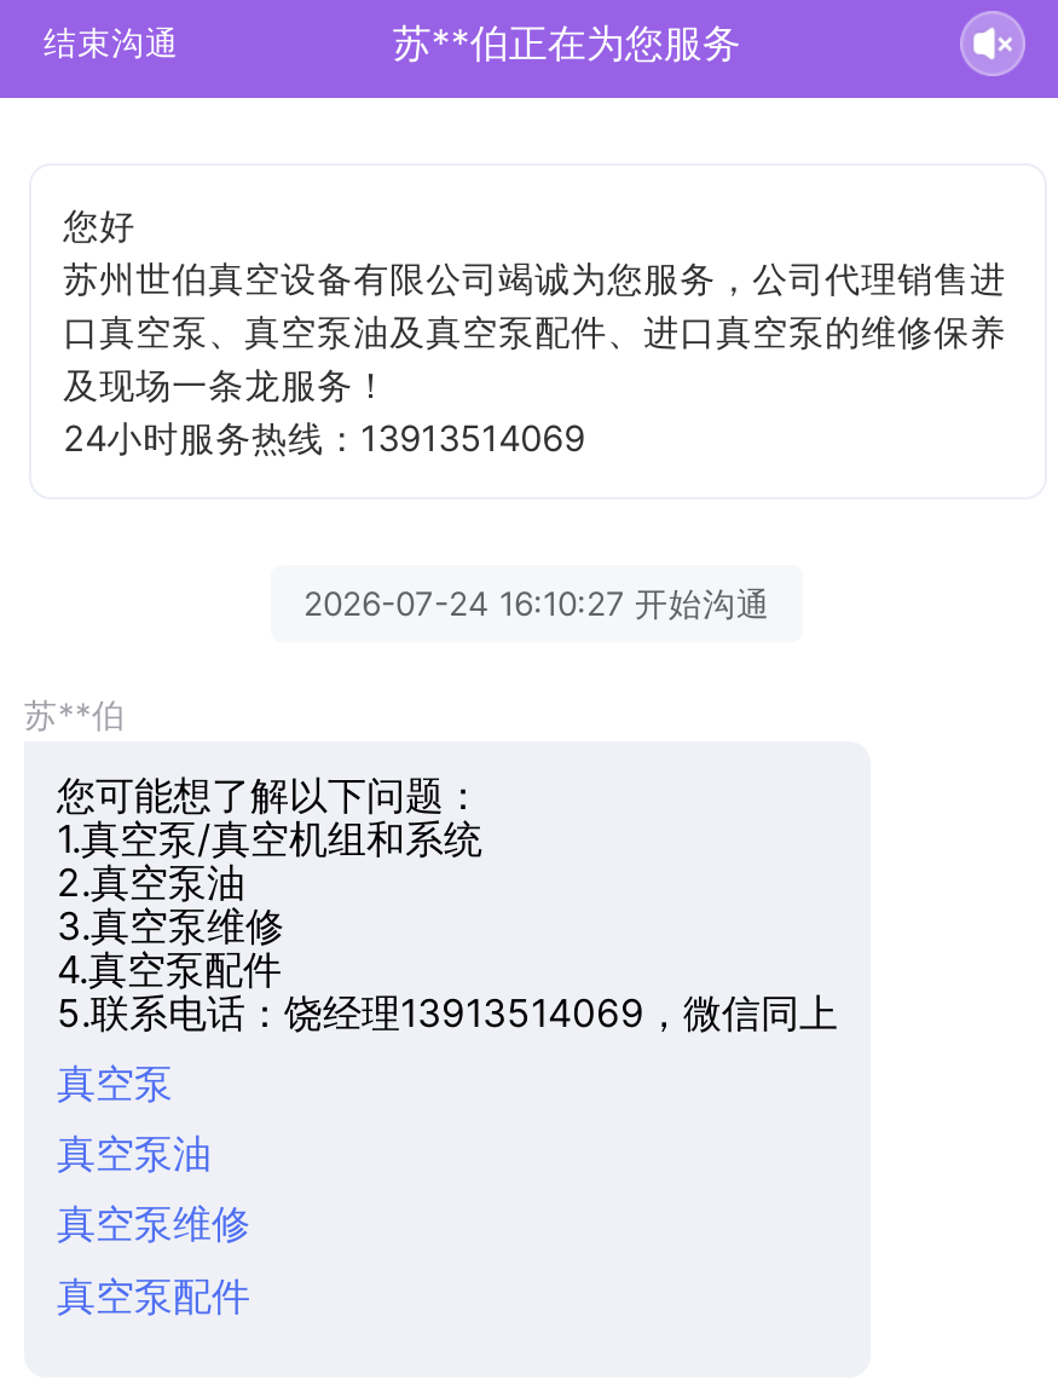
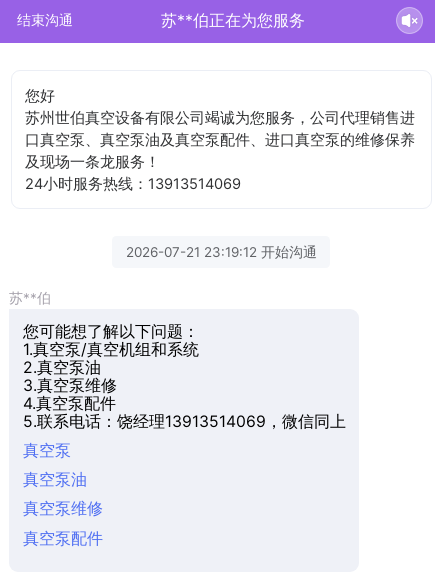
[303,584,770,623] 2026-07-24 16:10:27 开始沟通 -> [125,244,316,260] 2026-07-21 23:19:12 开始沟通

